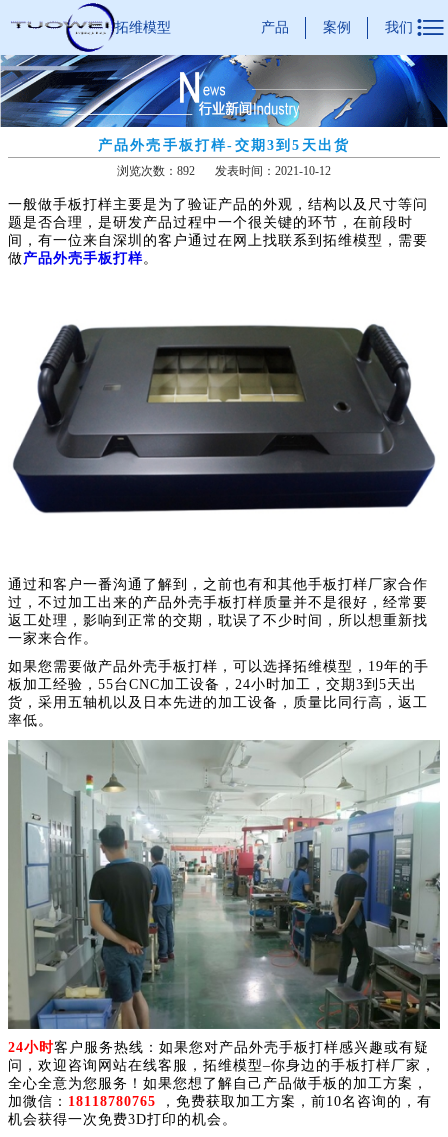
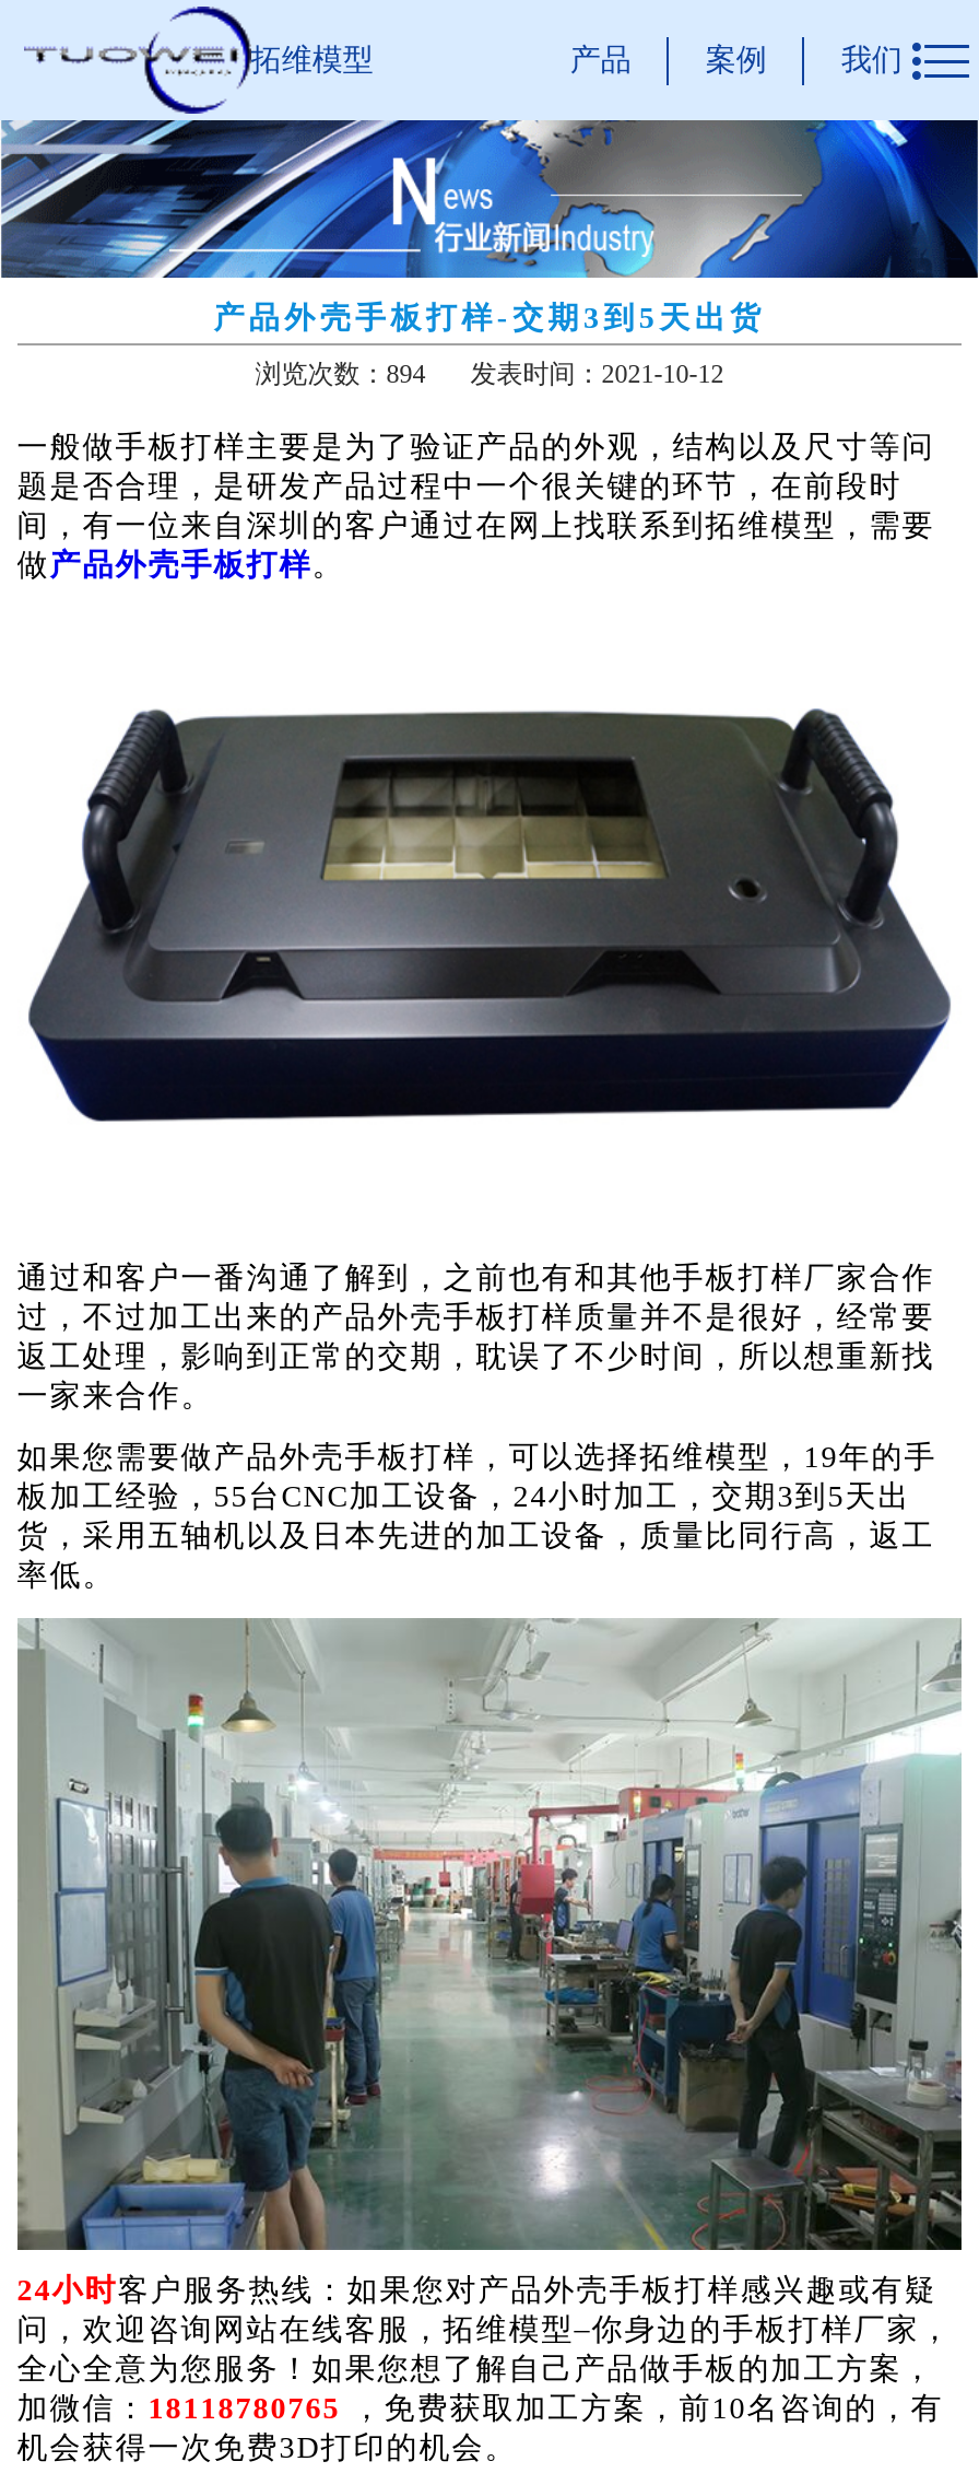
[117,164,331,178] 浏览次数：892 发表时间：2021-10-12 -> [255,358,724,389] 浏览次数：894 发表时间：2021-10-12

